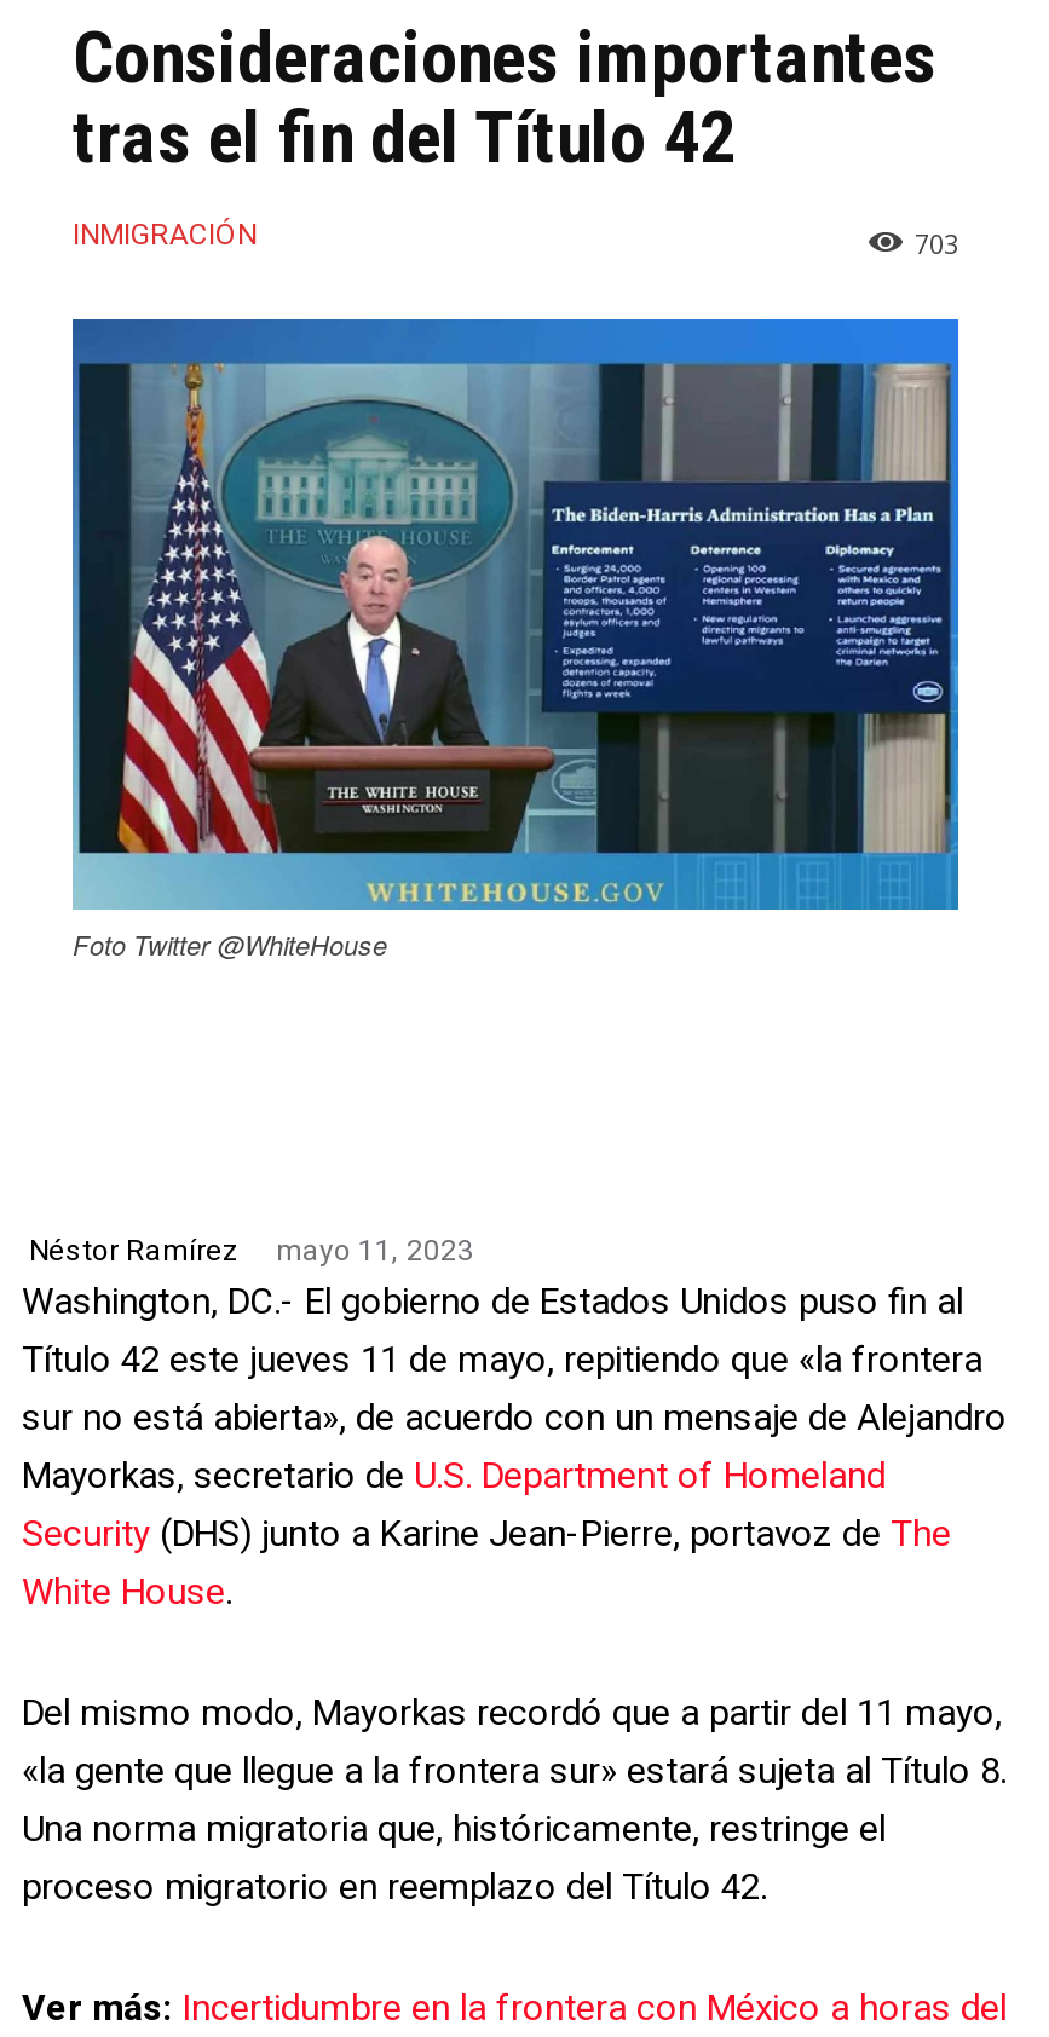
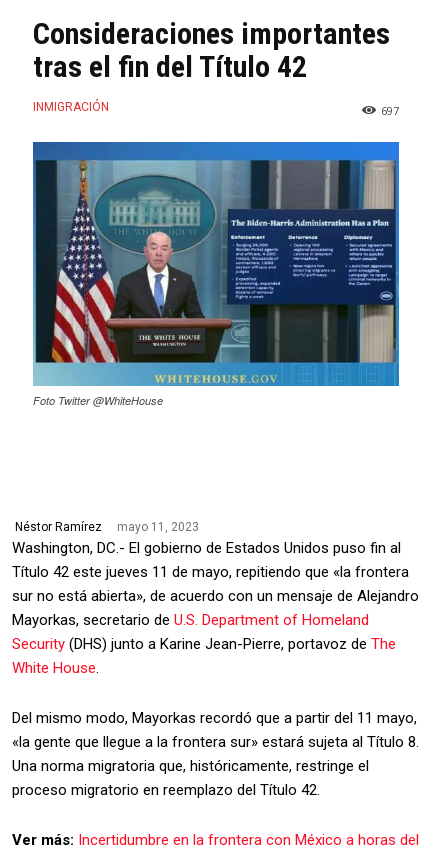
[915,224,958,260] 703 -> [381,103,399,118] 697

